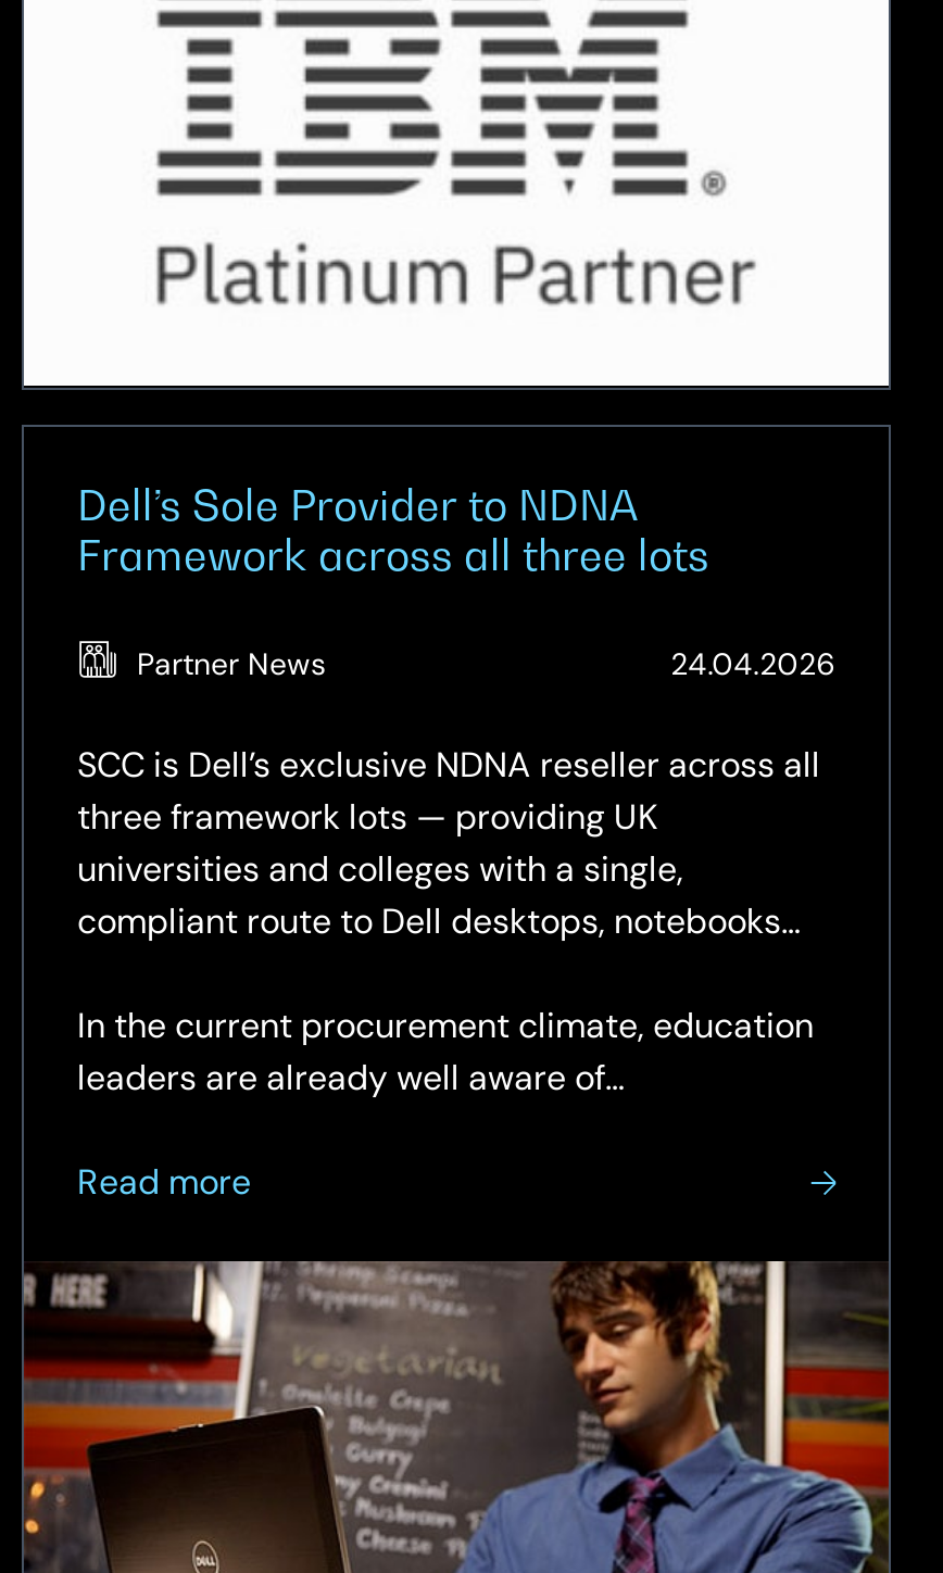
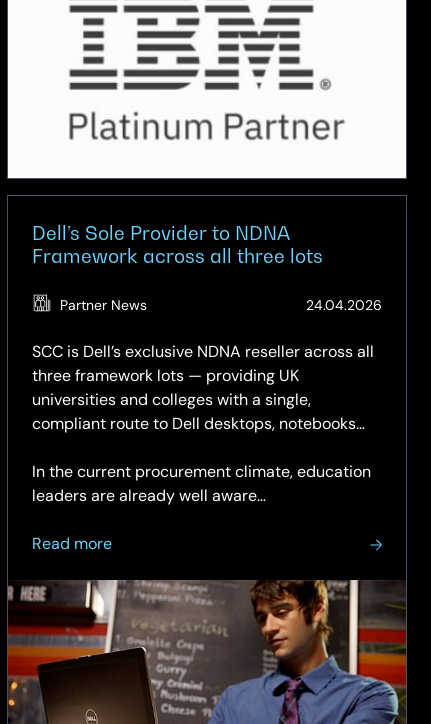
[77,1056,624,1098] leaders are already well aware of… -> [32,486,266,505] leaders are already well aware…

